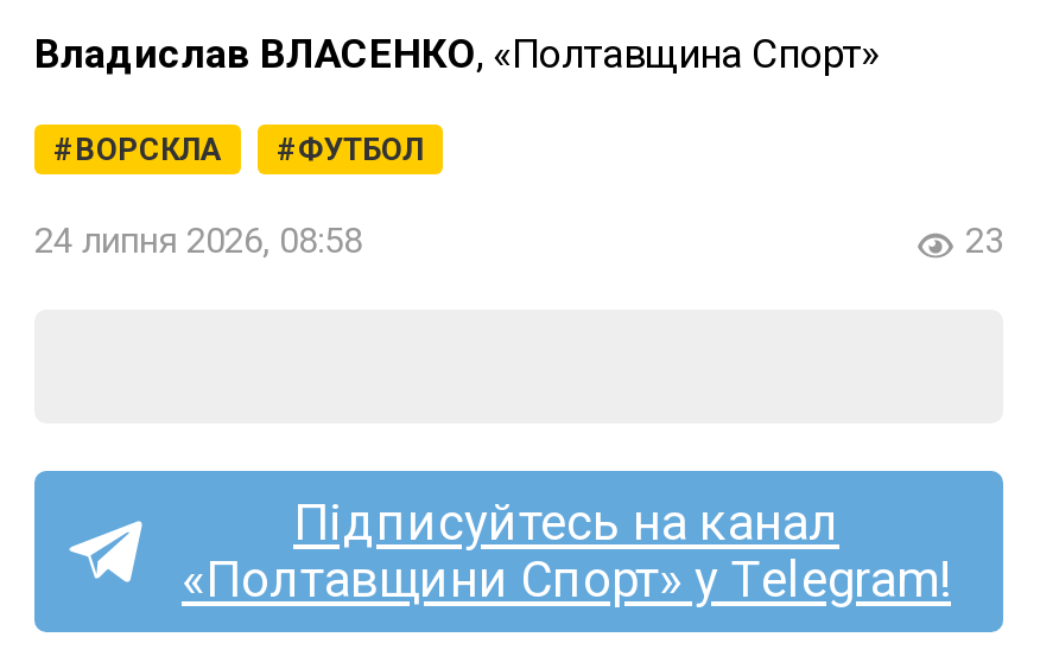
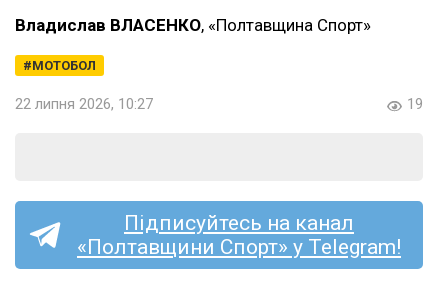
[75,131,424,167] ВОРСКЛА | ФУТБОЛ -> [32,58,96,73] МОТОБОЛ
[34,219,1003,262] 24 липня 2026, 08:58 | 23 -> [15,95,423,113] 22 липня 2026, 10:27 | 19

